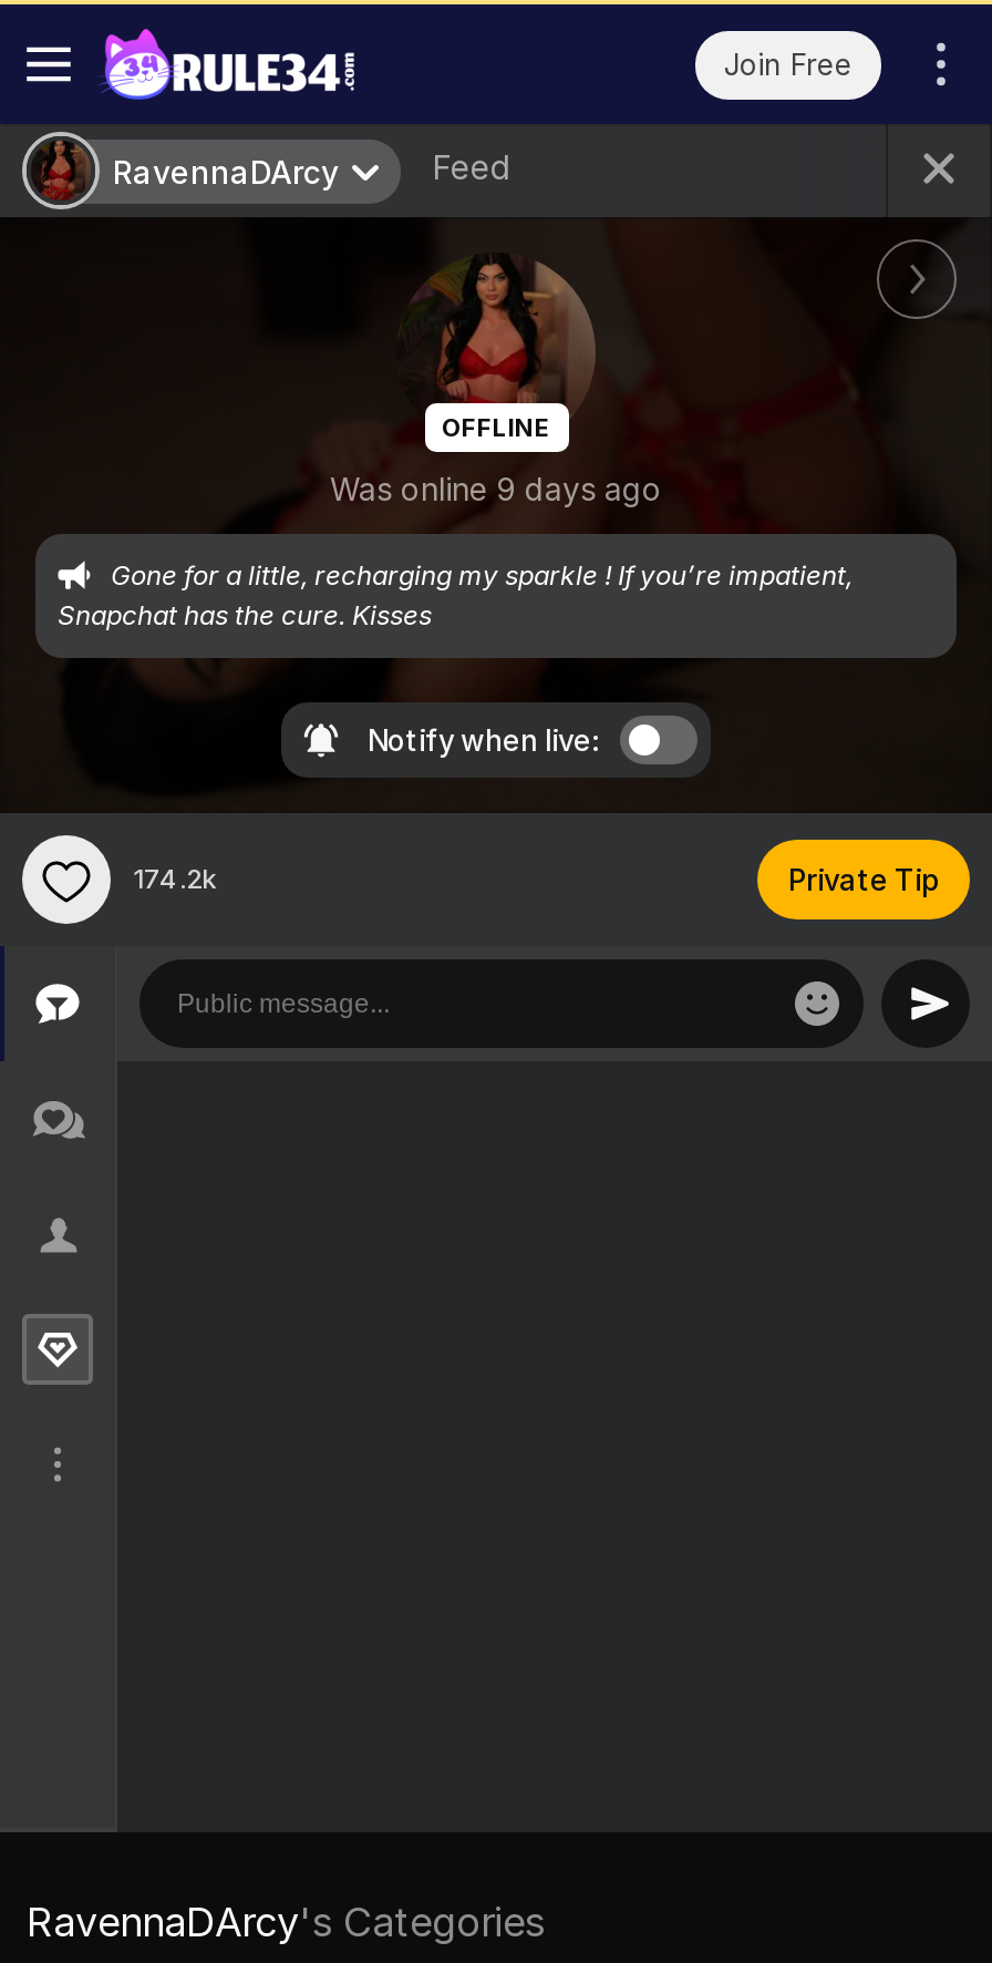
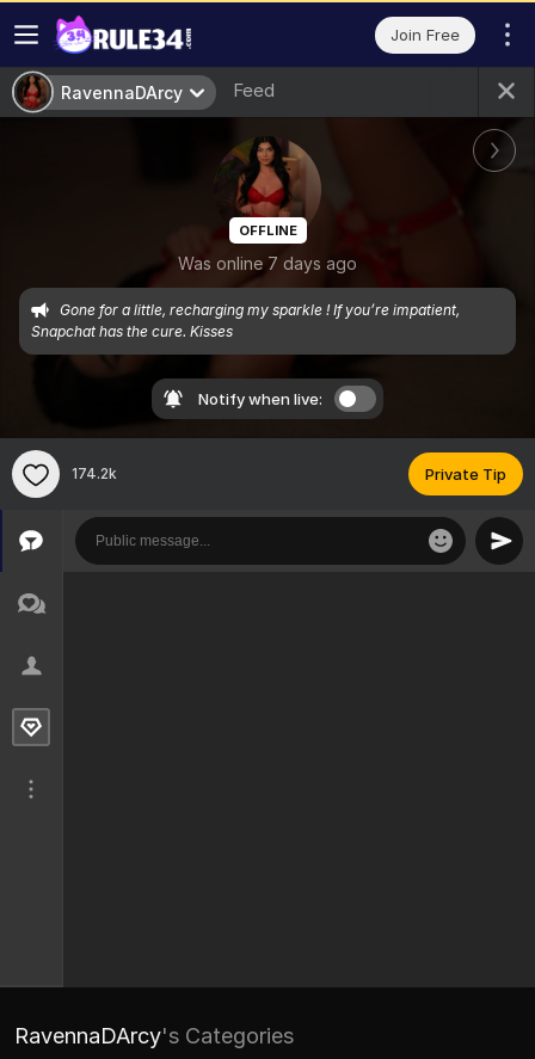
[330,470,662,507] Was online 9 days ago -> [178,253,357,273] Was online 7 days ago

